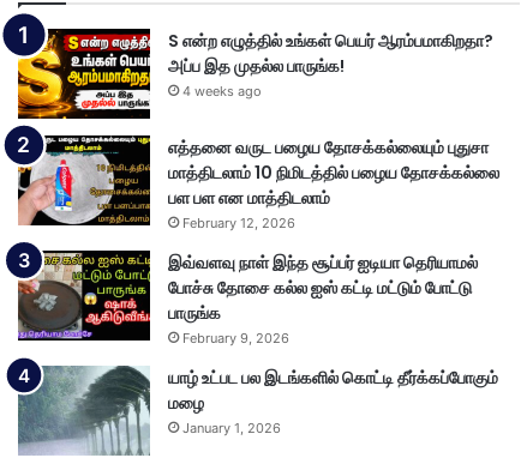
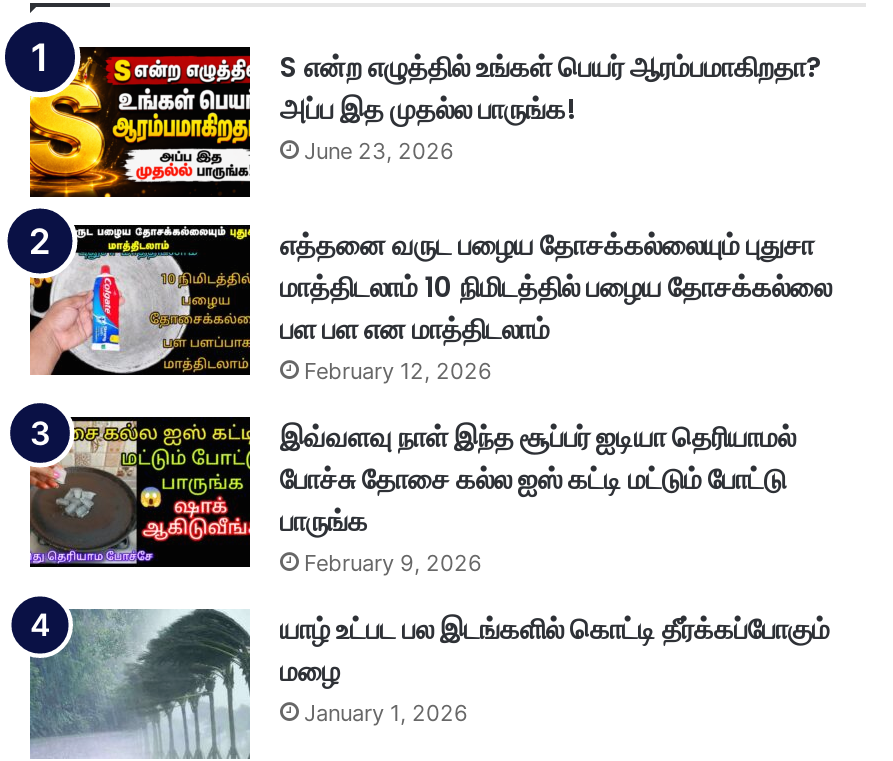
[182,82,262,99] 4 weeks ago -> [304,138,454,166] June 23, 2026

